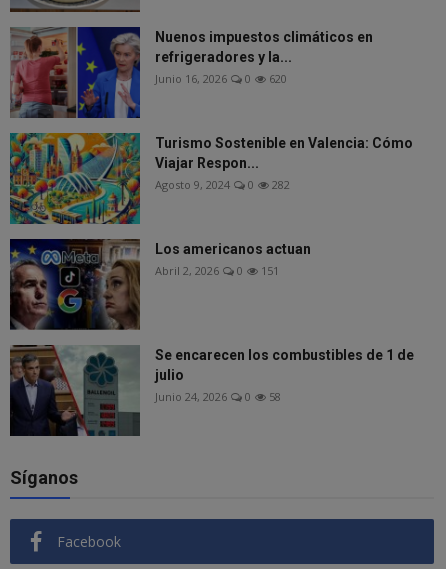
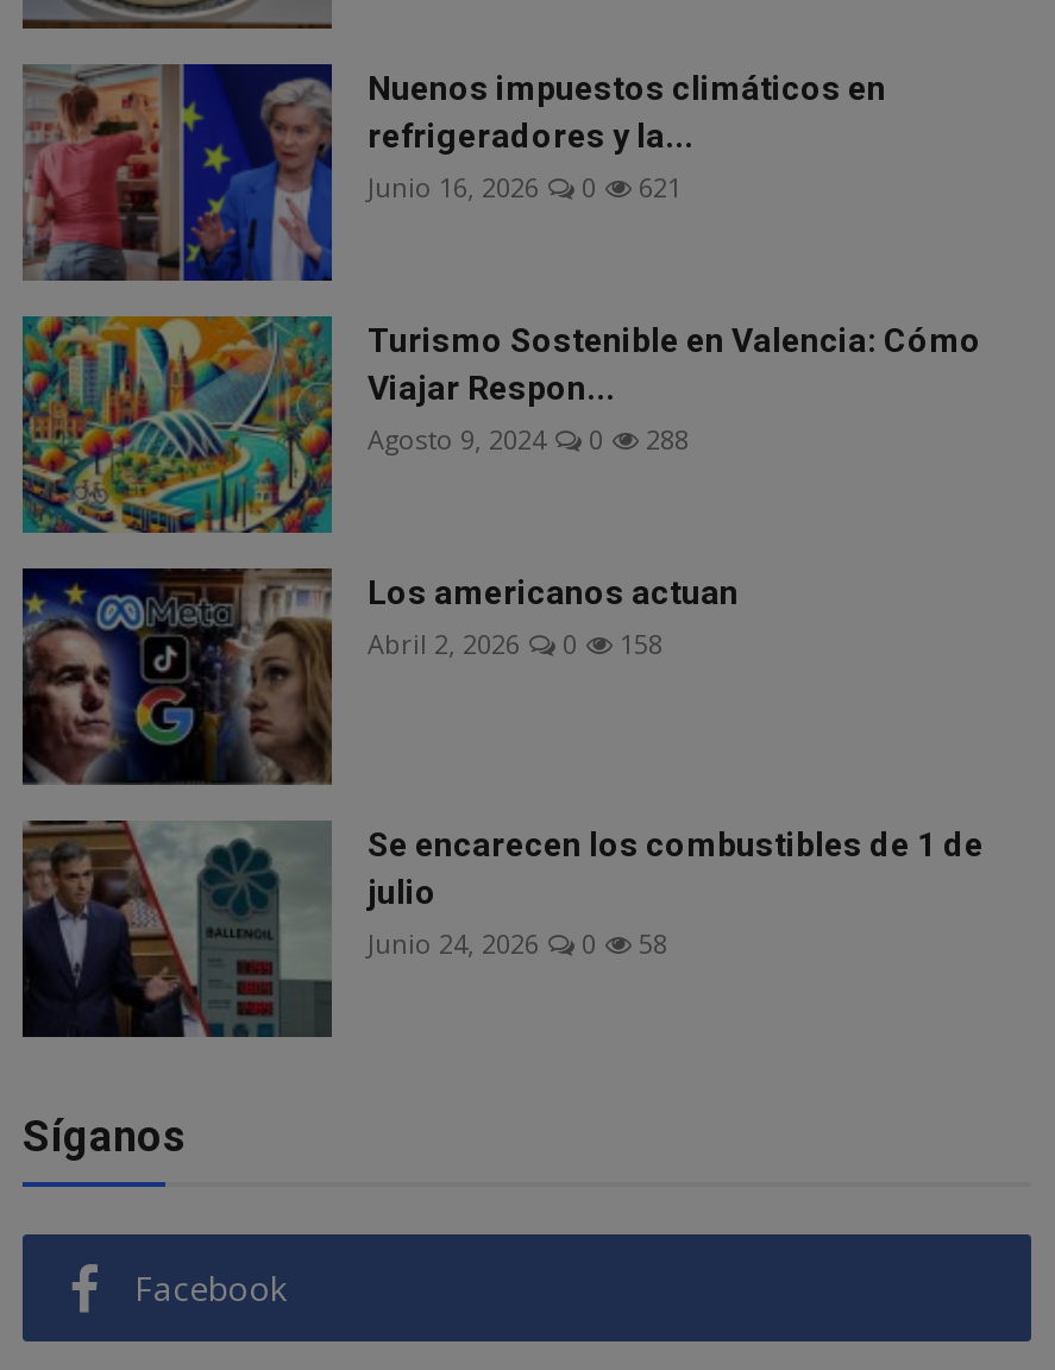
[155,71,287,86] Junio 16, 2026 0 620 -> [368,170,682,206] Junio 16, 2026 0 621
[155,177,290,192] Agosto 9, 2024 0 282 -> [368,422,689,458] Agosto 9, 2024 0 288
[155,263,279,278] Abril 2, 2026 0 151 -> [368,626,662,662] Abril 2, 2026 0 158

